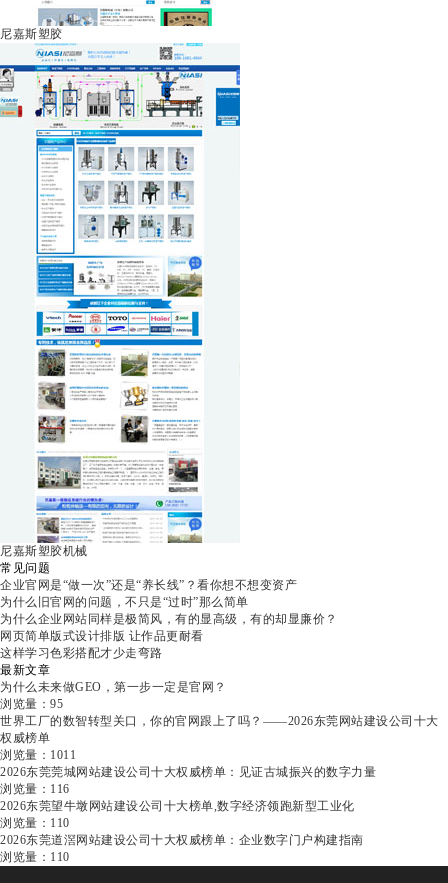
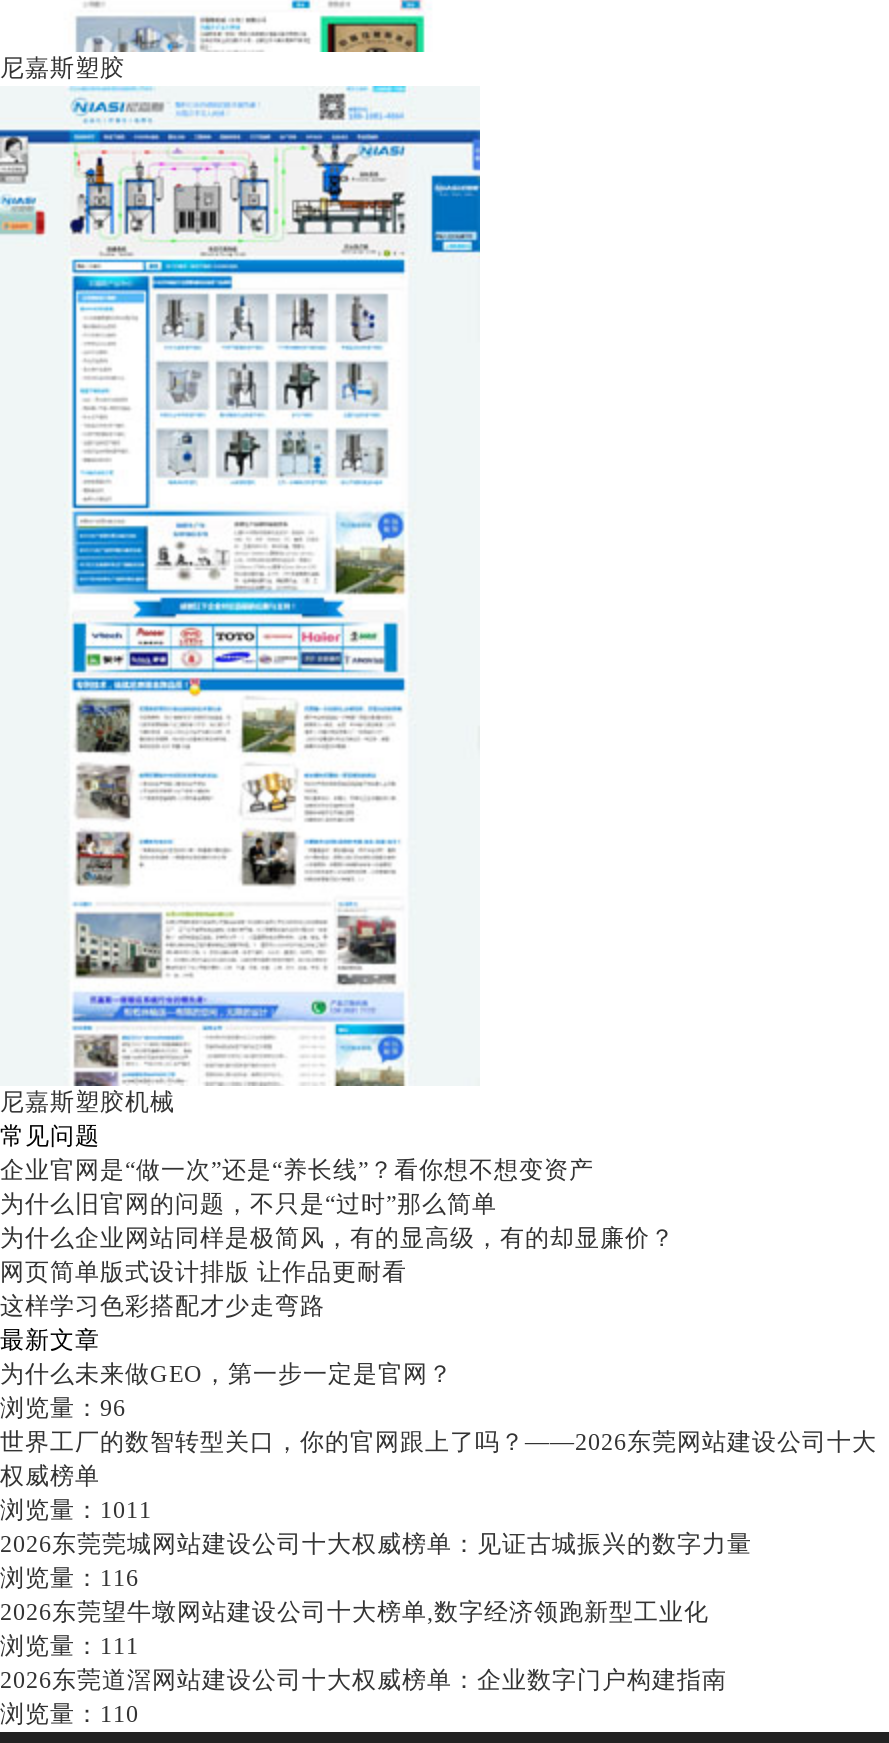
[0,697,63,711] 浏览量：95 -> [0,1394,126,1422] 浏览量：96
[0,816,69,830] 浏览量：110 -> [0,1632,139,1660] 浏览量：111

